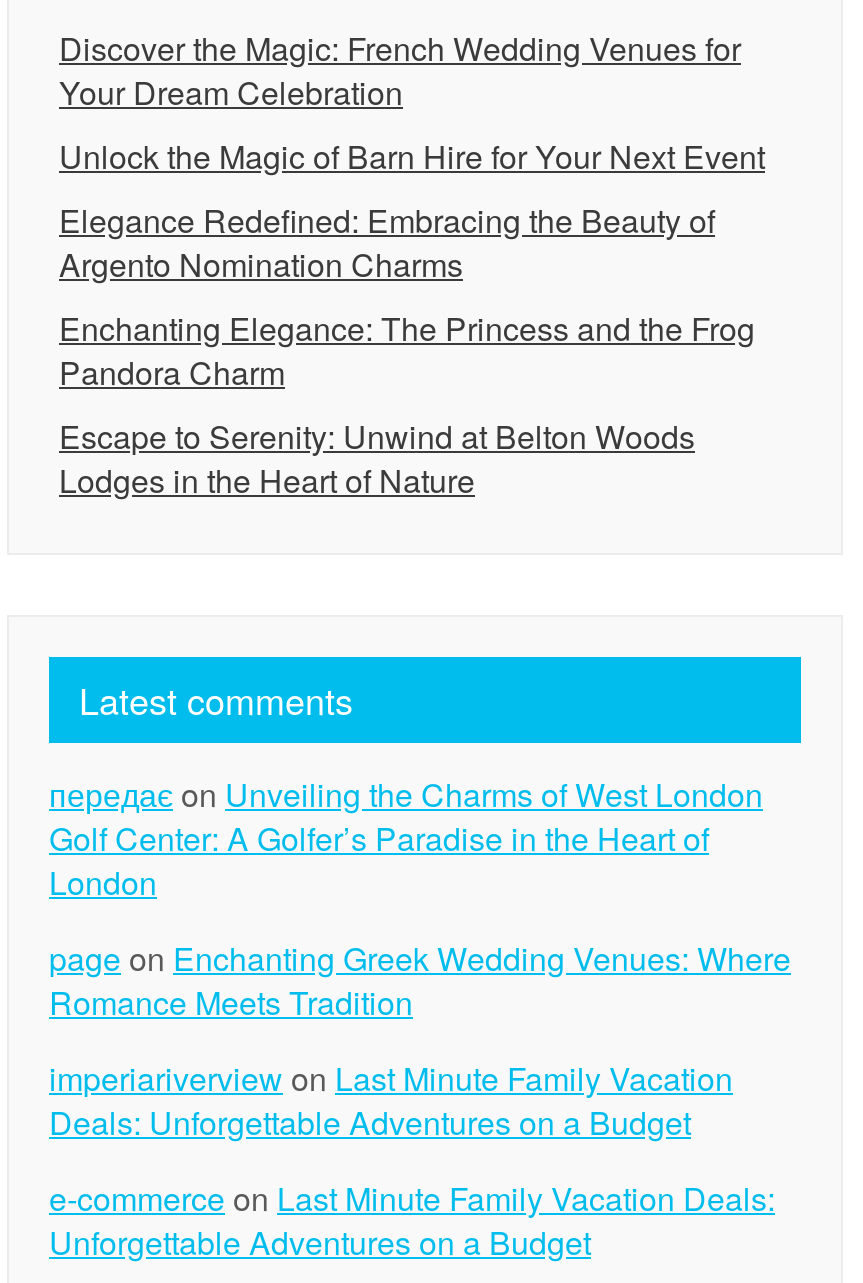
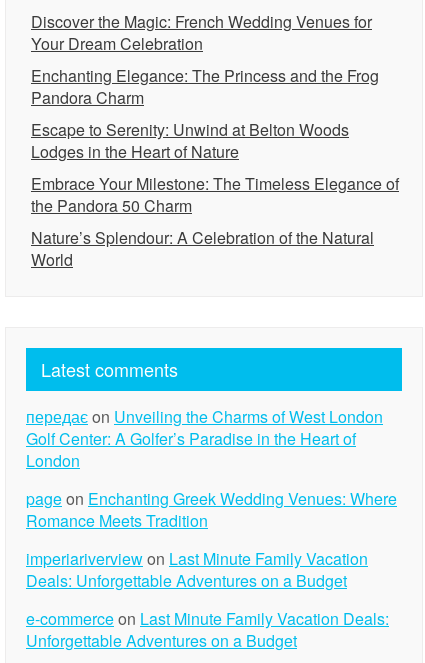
[59,133,765,287] Unlock the Magic of Barn Hire for Your Next Event | Elegance Redefined: Embracing the Beauty of | Argento Nomination Charms -> none
moved [59,305,755,503] -> [31,64,379,163]: Enchanting Elegance: The Princess and the Frog | Pandora Charm | Escape to Serenity: Unwind at Belton Woods | Lodges in the Heart of Nature
none -> [31,172,399,271] Embrace Your Milestone: The Timeless Elegance of | the Pandora 50 Charm | Nature’s Splendour: A Celebration of the Natural | World

